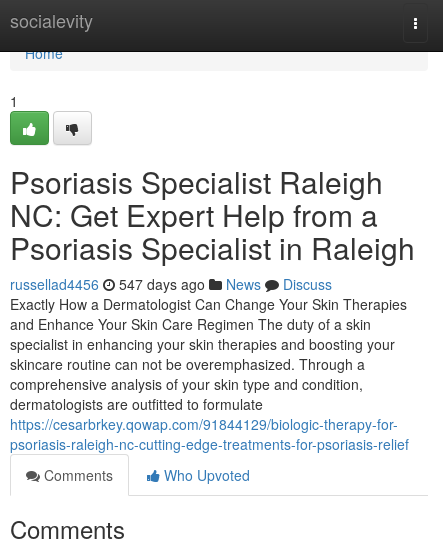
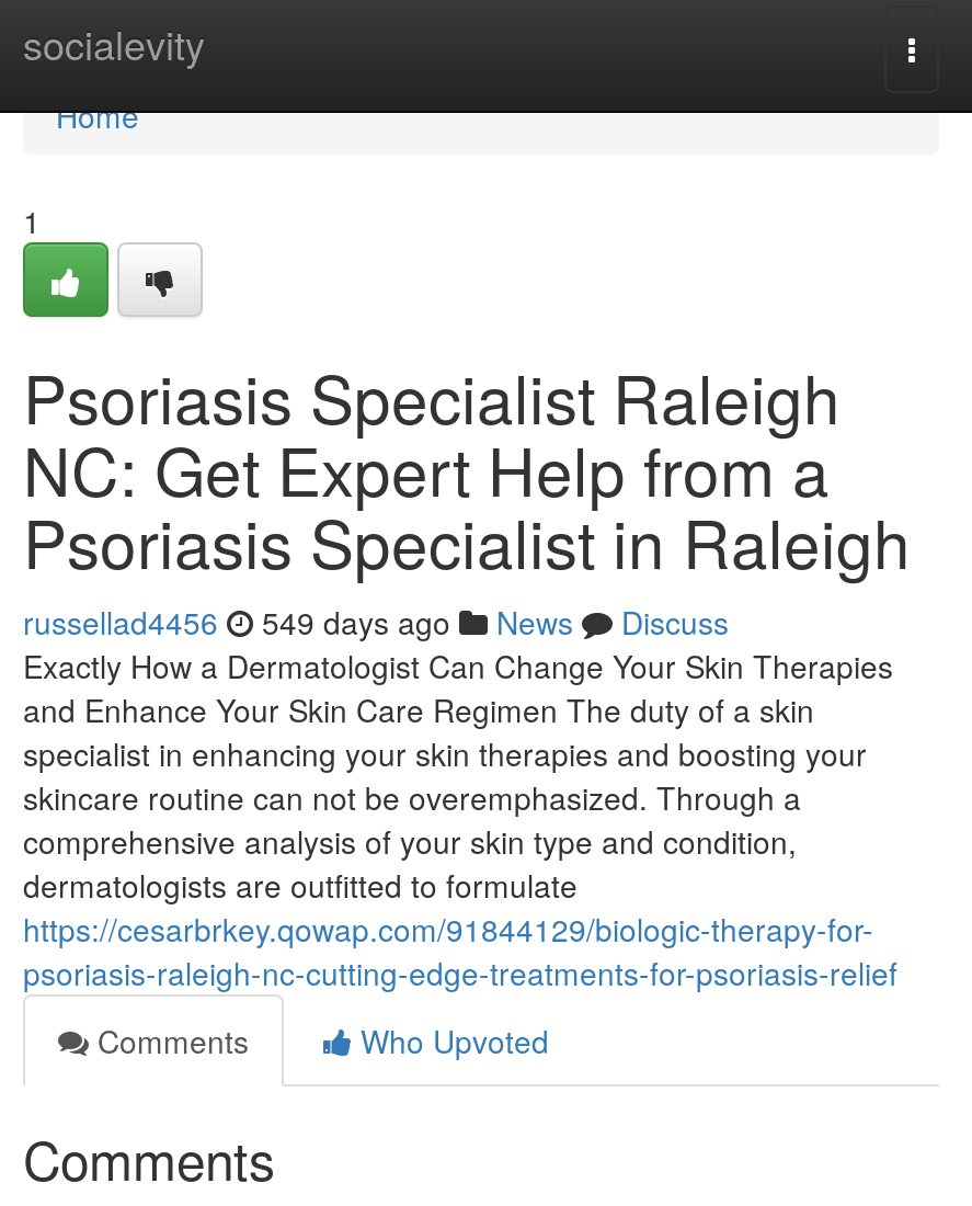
[10,274,332,294] russellad4456 547 days ago News Discuss -> [23,600,729,644] russellad4456 549 days ago News Discuss

